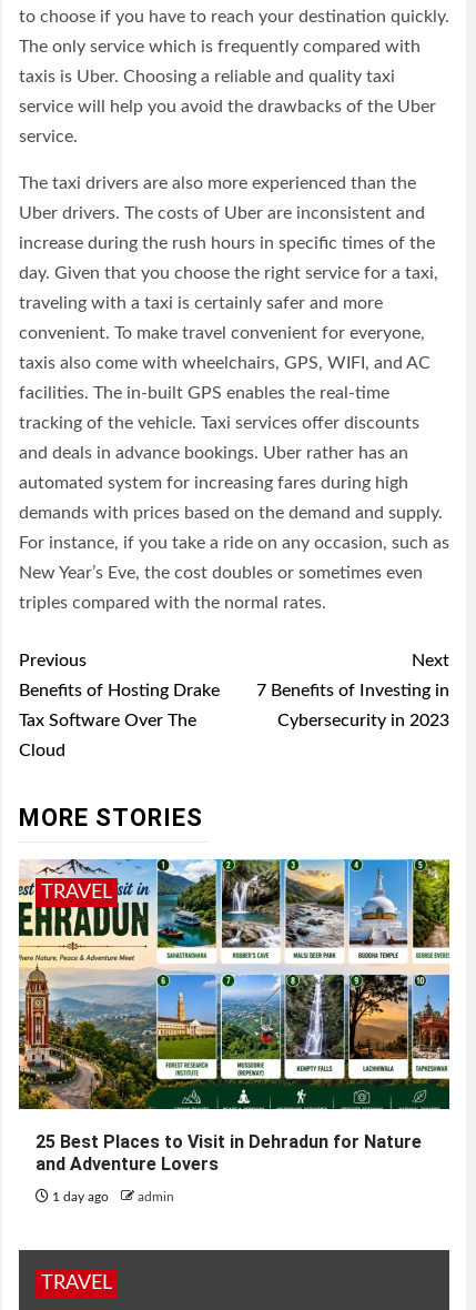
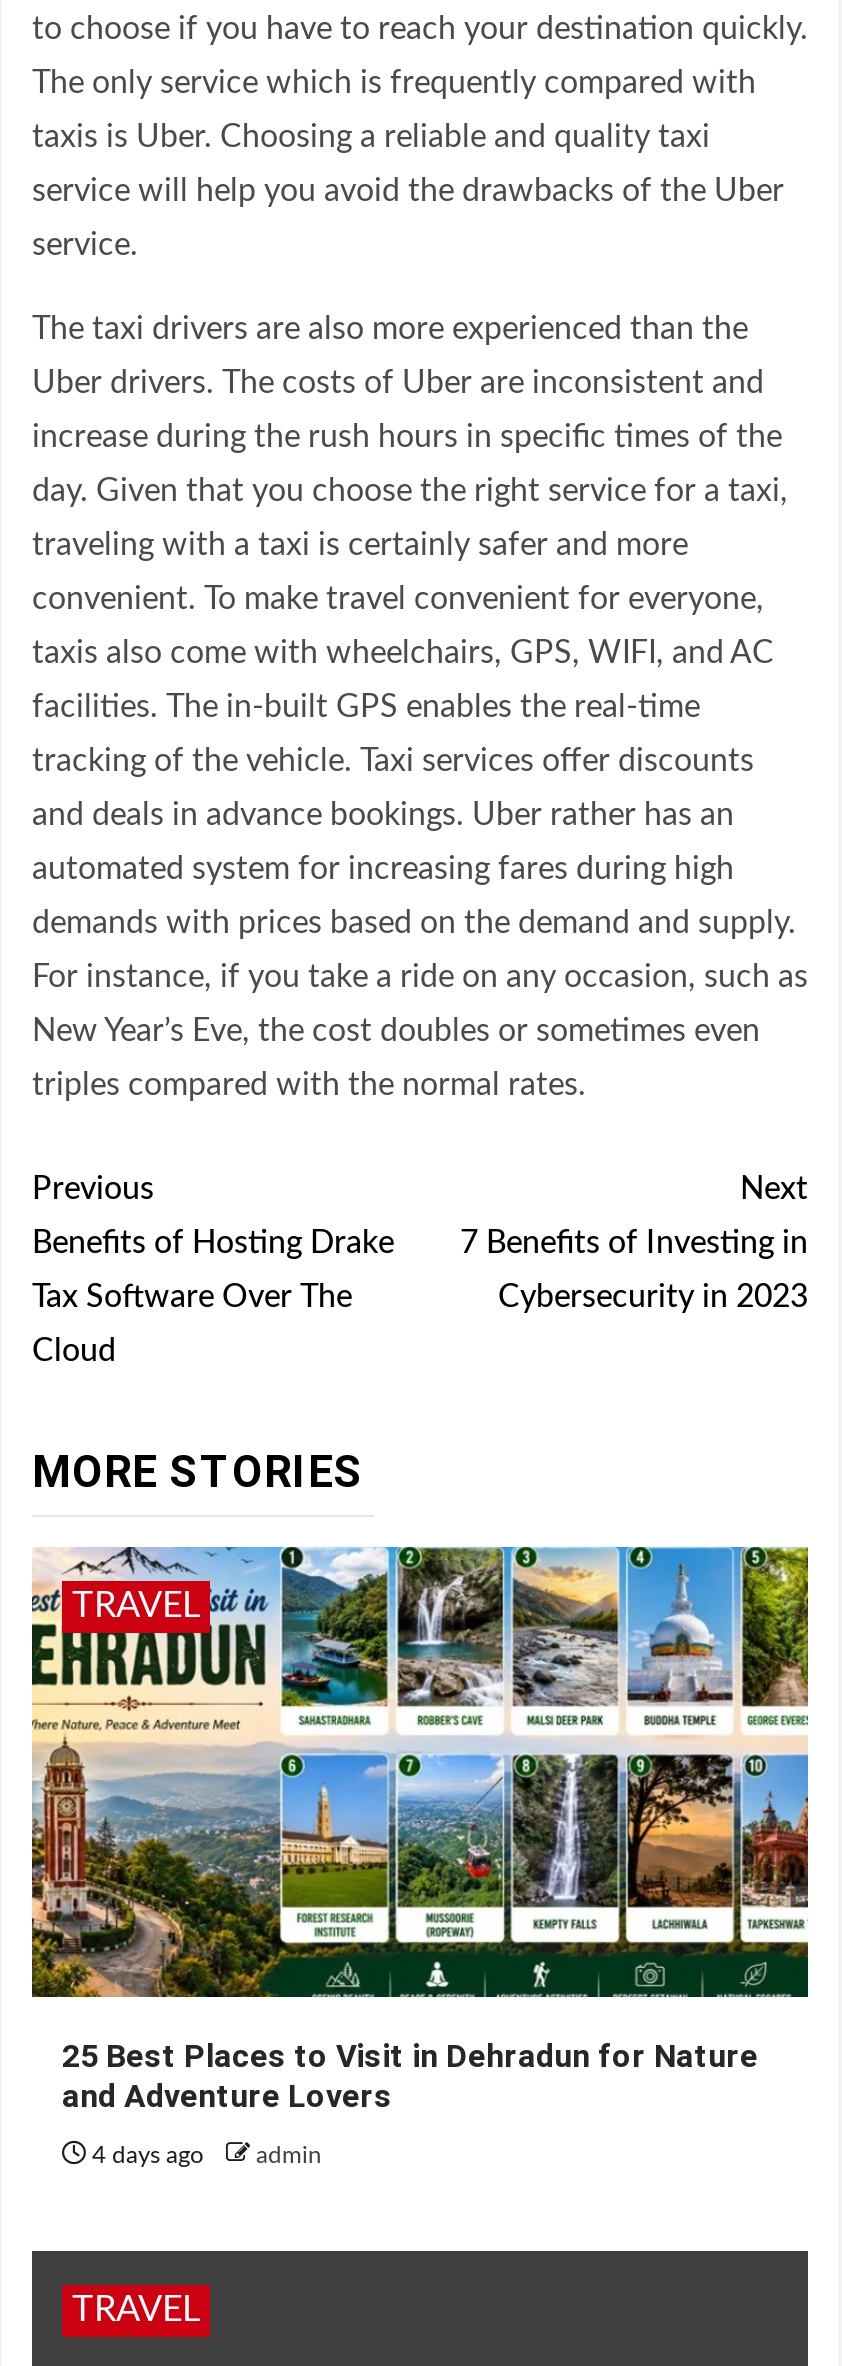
[49,1190,174,1203] 1 day ago admin -> [86,2143,322,2167] 4 days ago admin

